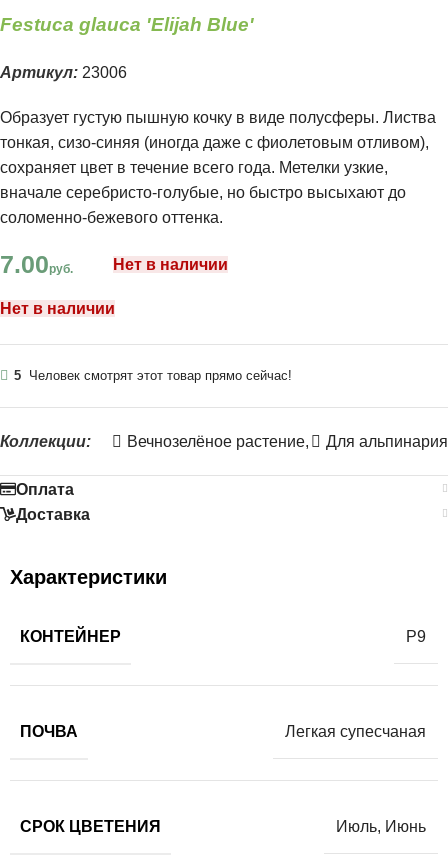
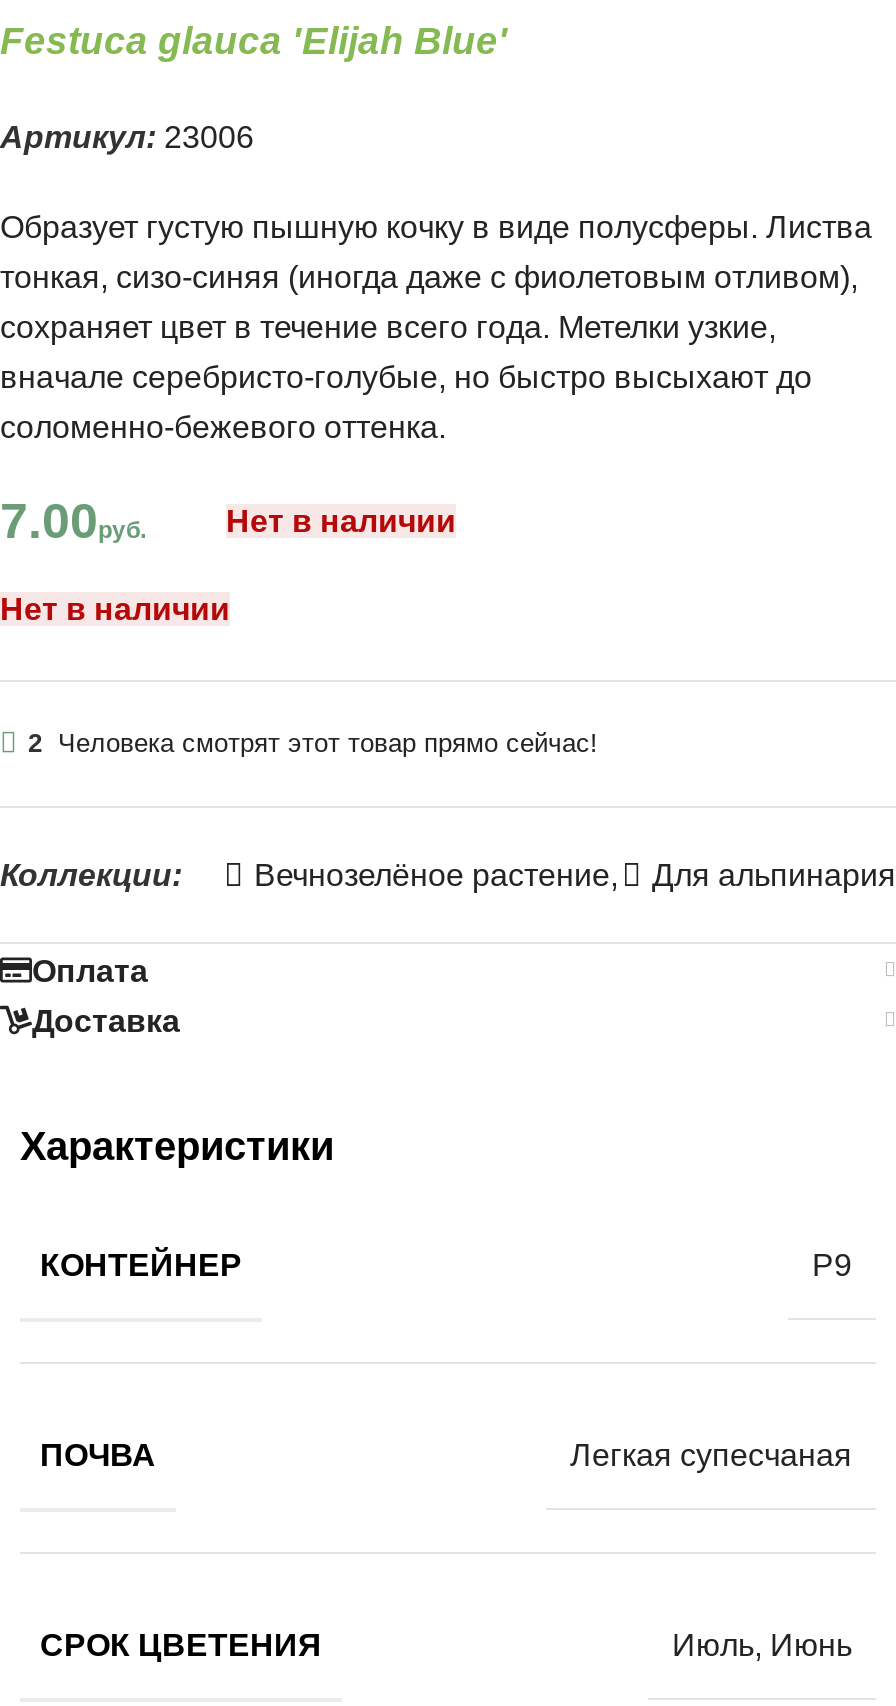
[14,368,292,383] 5 Человек смотрят этот товар прямо сейчас! -> [28,727,598,757] 2 Человека смотрят этот товар прямо сейчас!

